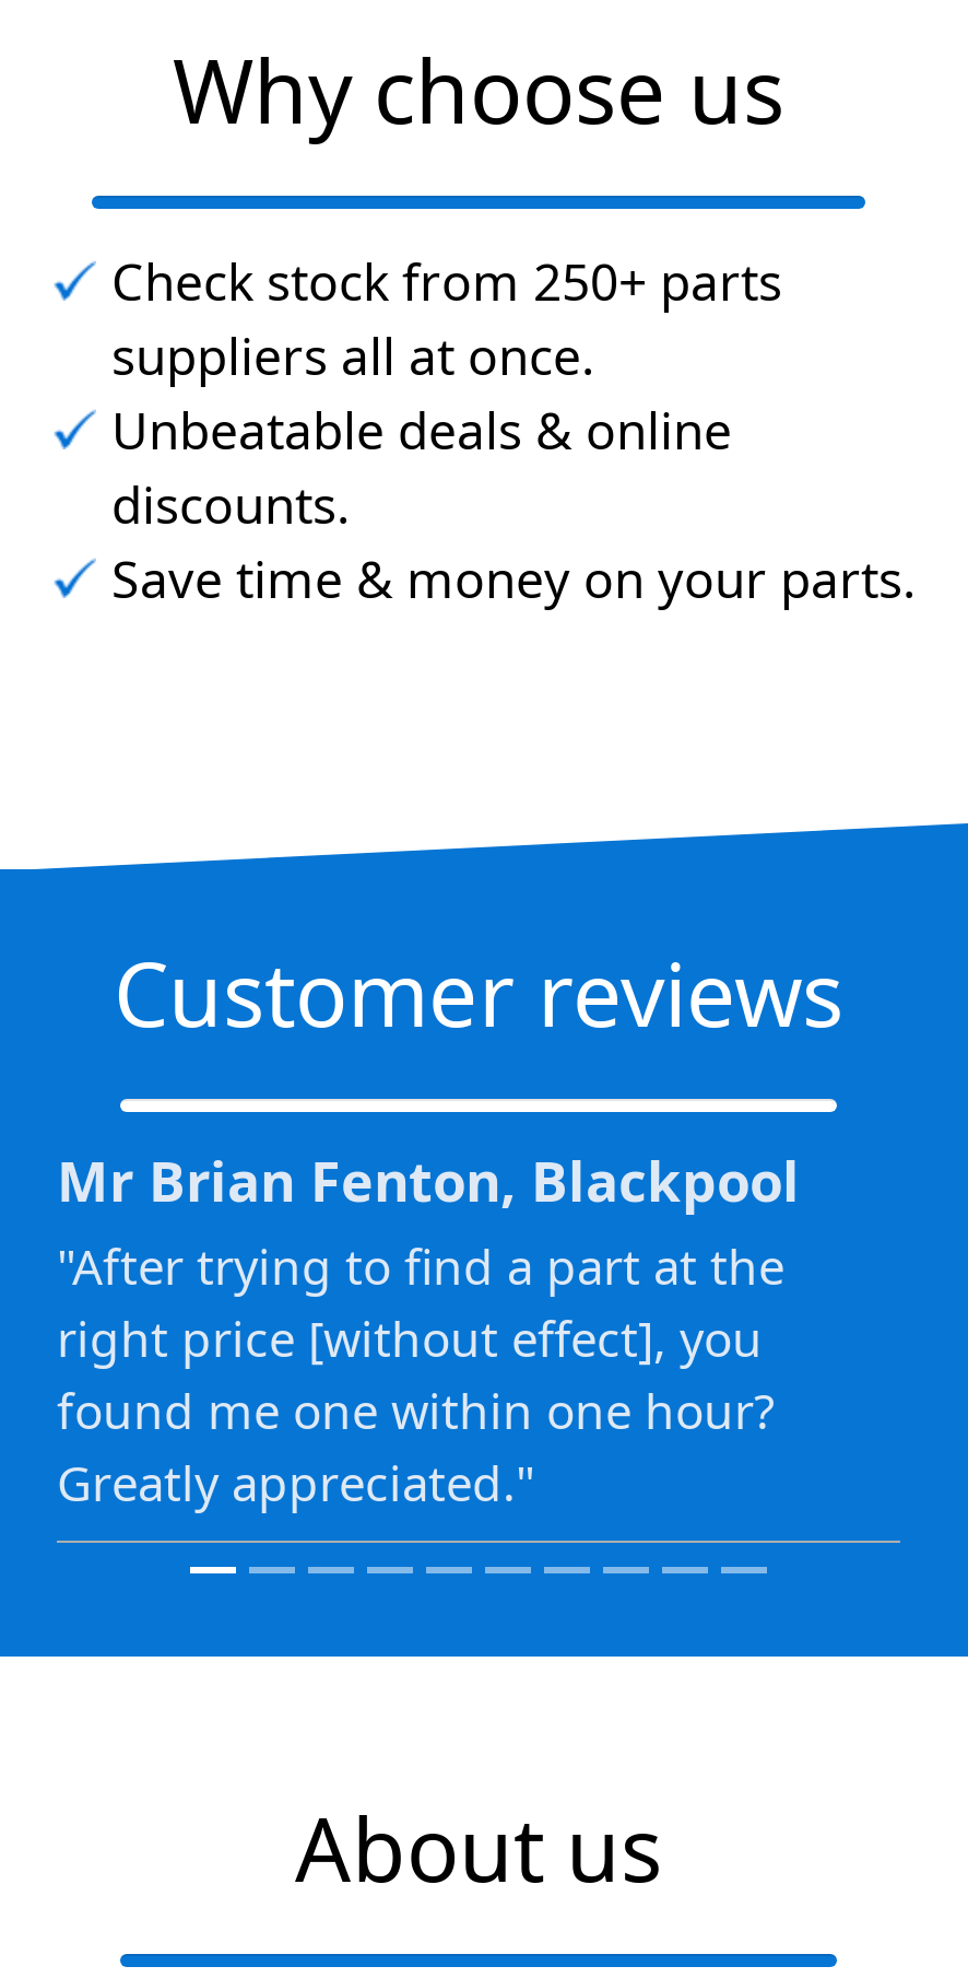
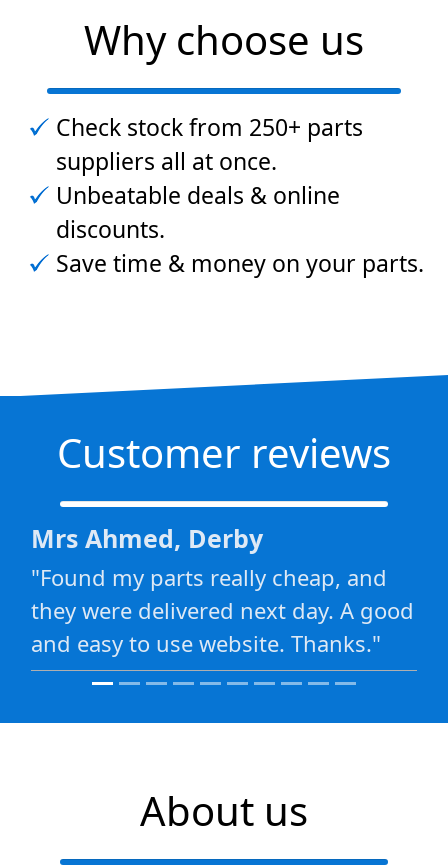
[57,1143,800,1514] Mr Brian Fenton, Blackpool | "After trying to find a part at the | right price [without effect], you | found me one within one hour? | Greatly appreciated." -> [31,521,414,658] Mrs Ahmed, Derby | "Found my parts really cheap, and | they were delivered next day. A good | and easy to use website. Thanks."

